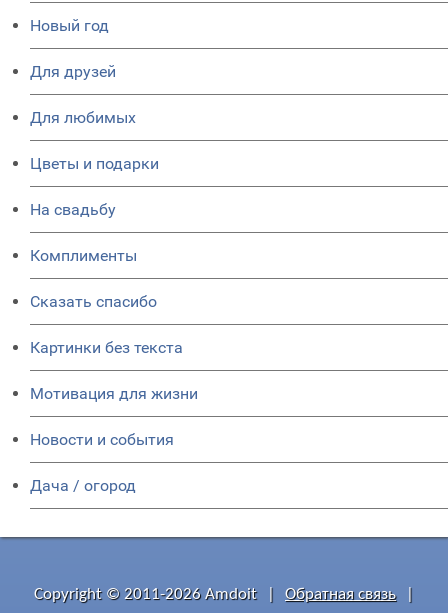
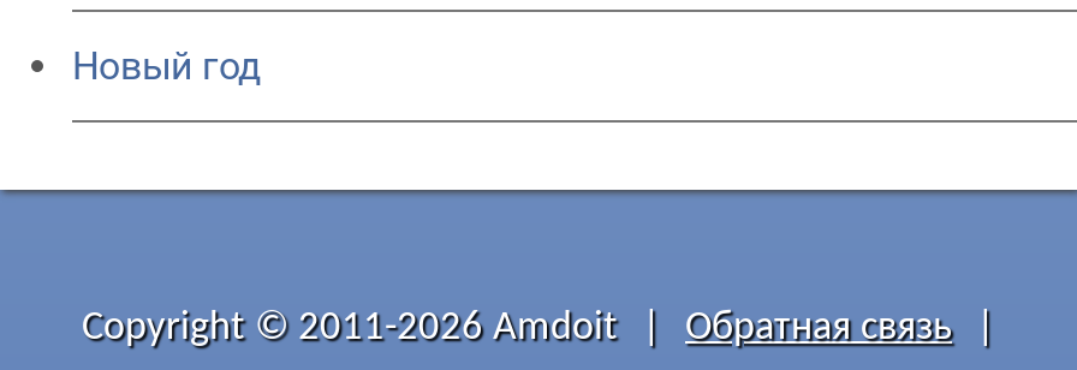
[30,61,198,494] Для друзей | Для любимых | Цветы и подарки | На свадьбу | Комплименты | Сказать спасибо | Картинки без текста | Мотивация для жизни | Новости и события | Дача / огород -> none

